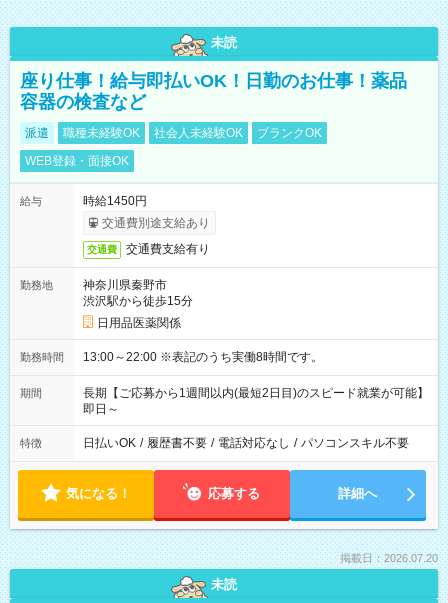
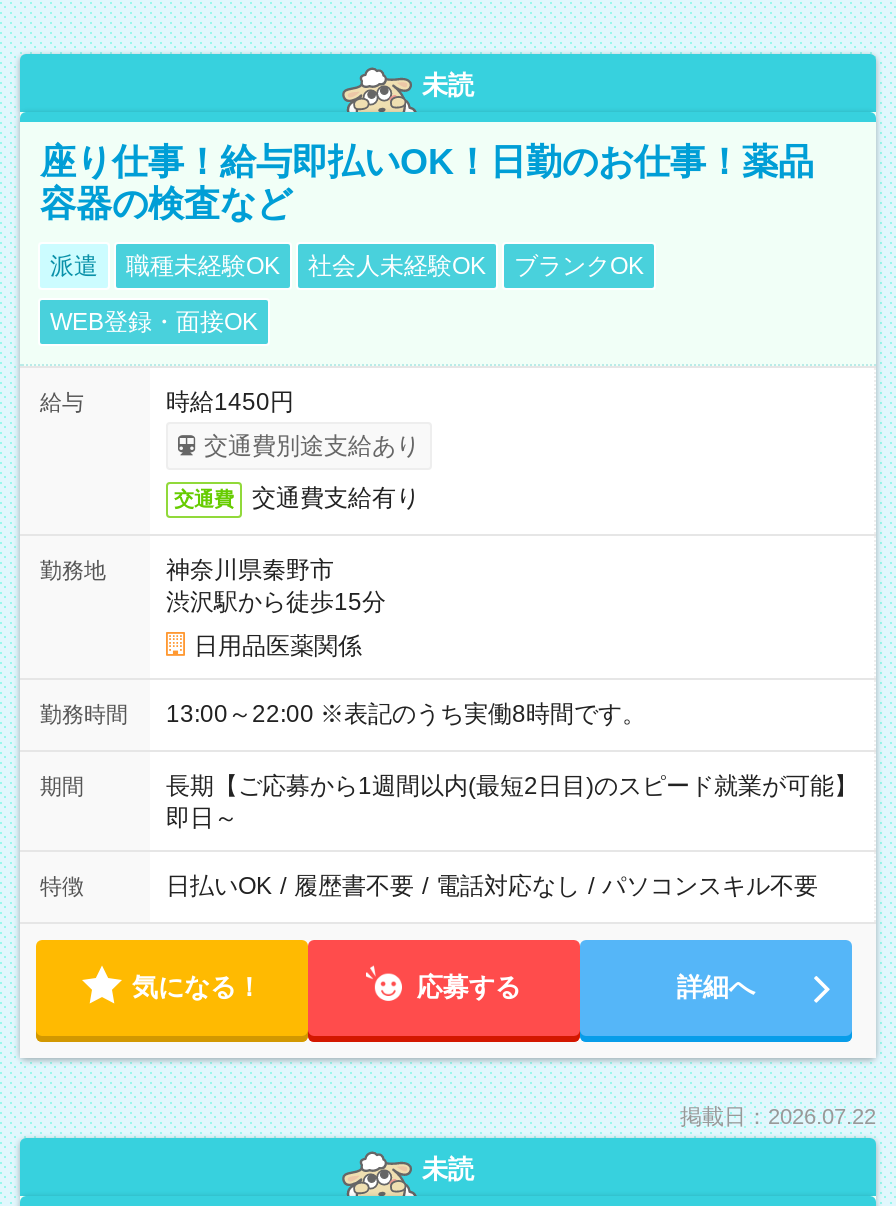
[340,552,438,564] 掲載日：2026.07.20 -> [680,1104,876,1128] 掲載日：2026.07.22

